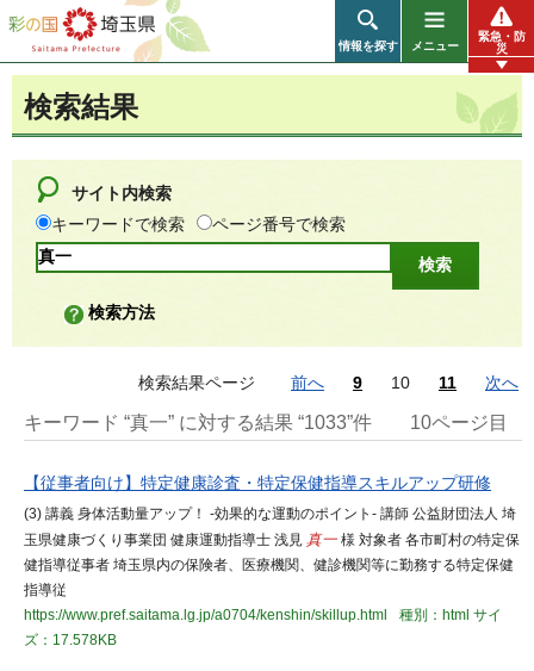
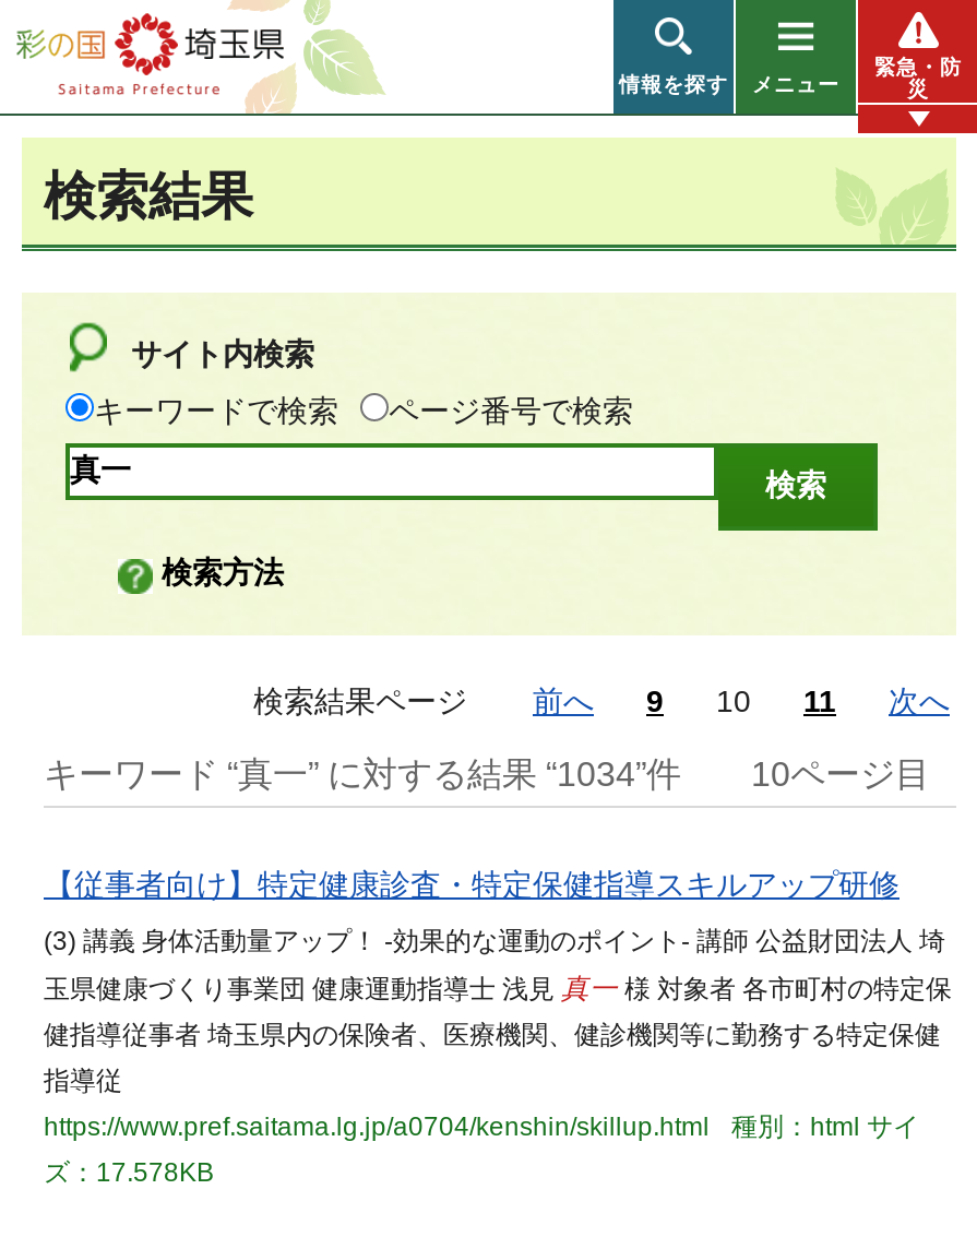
[24,413,372,433] キーワード “真一” に対する結果 “1033”件 -> [44,756,681,793] キーワード “真一” に対する結果 “1034”件

